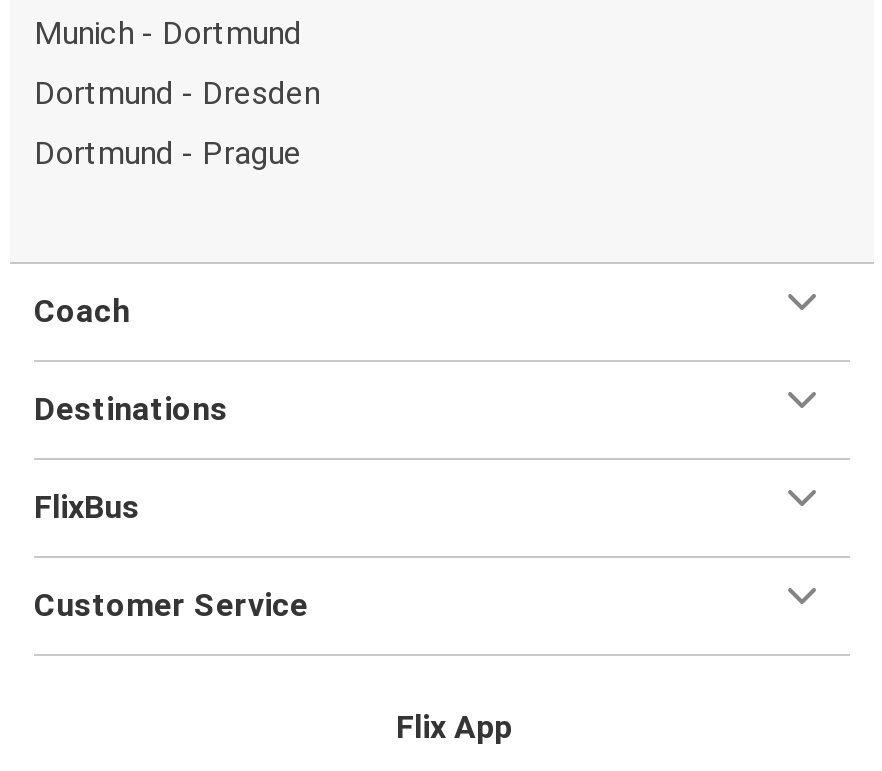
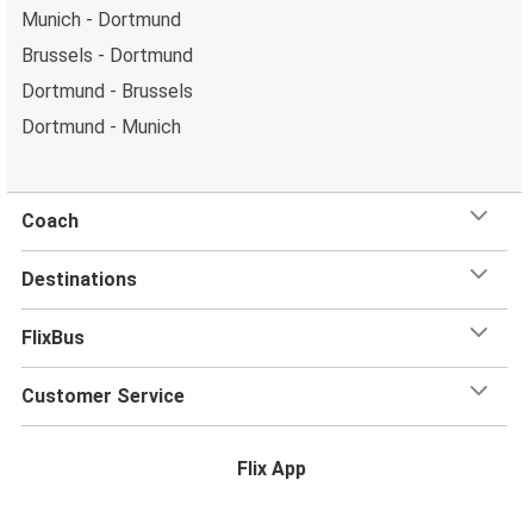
[34,73,320,171] Dortmund - Dresden | Dortmund - Prague -> [21,43,193,138] Brussels - Dortmund | Dortmund - Brussels | Dortmund - Munich

